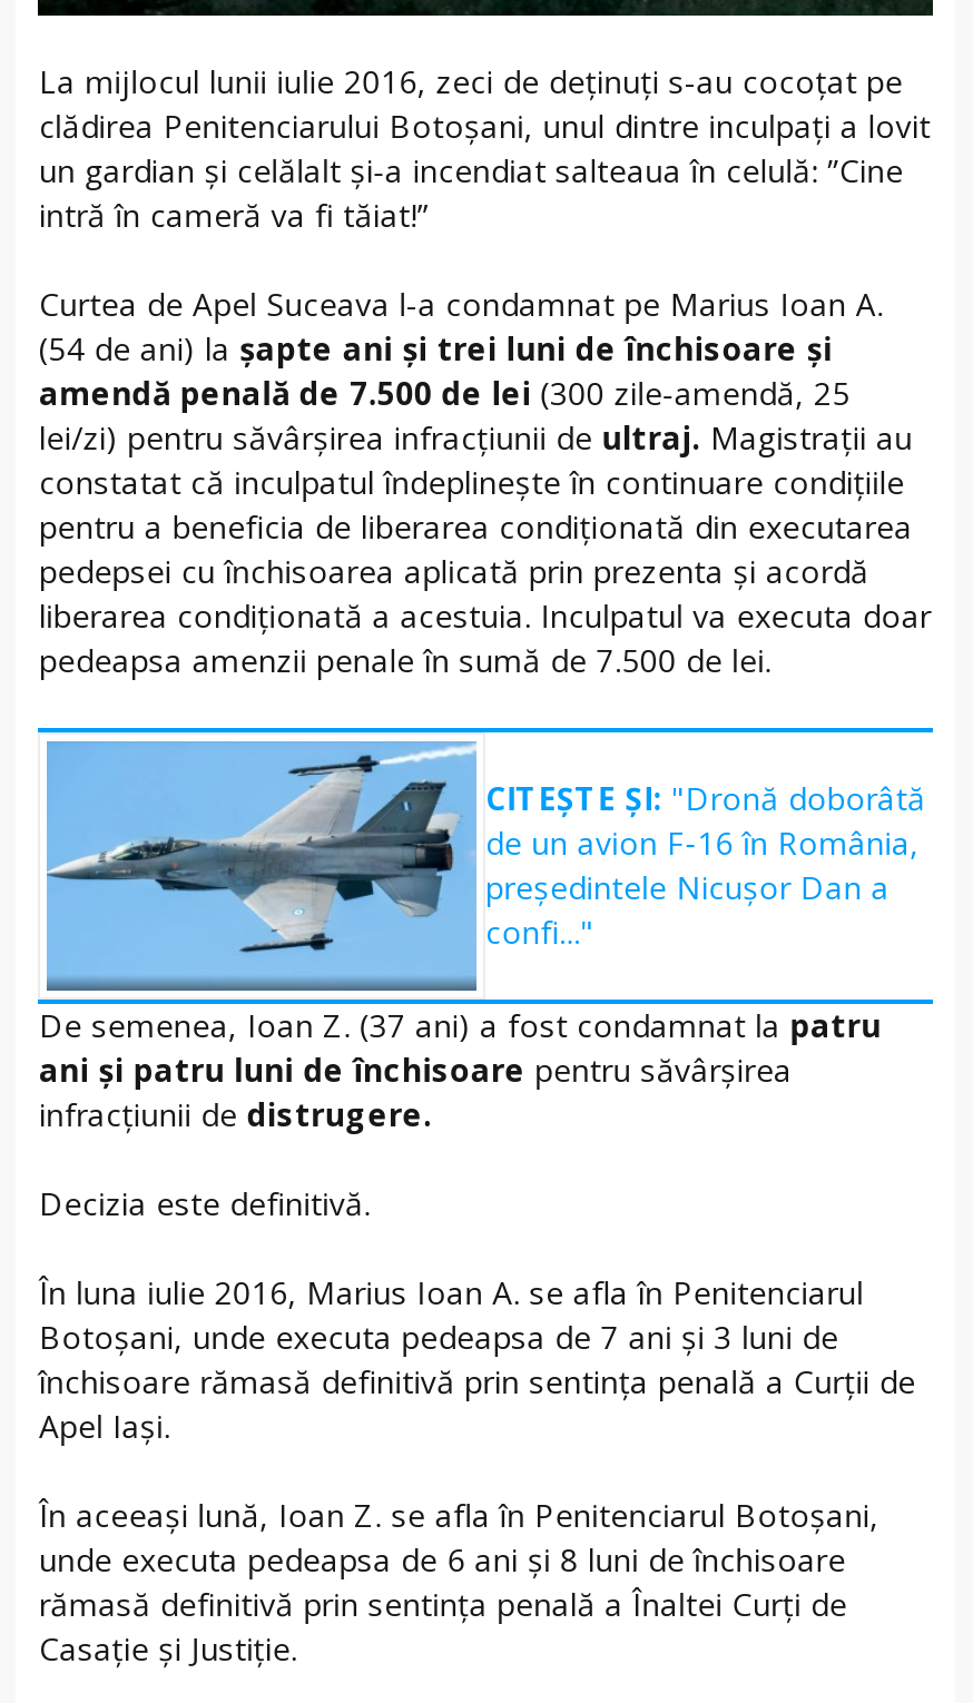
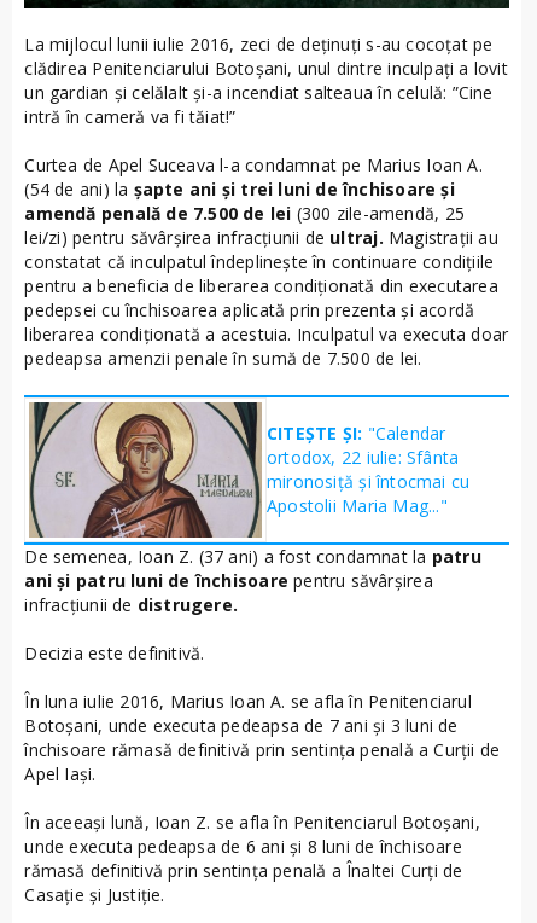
[45,739,926,993] [image] | CITEȘTE ȘI: "Dronă doborâtă | de un avion F‑16 în România, | președintele Nicușor Dan a | confi..." -> [28,401,470,539] [image] | CITEȘTE ȘI: "Calendar | ortodox, 22 iulie: Sfânta | mironosiţă şi întocmai cu | Apostolii Maria Mag..."

